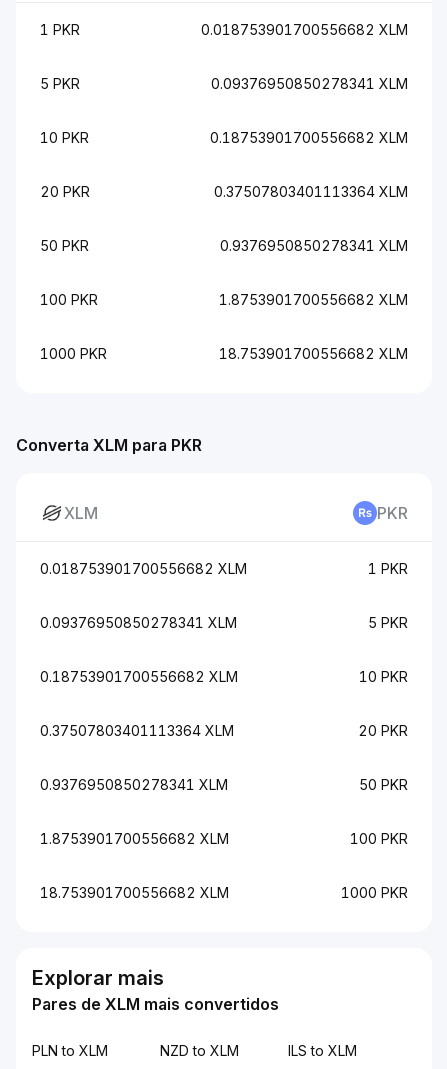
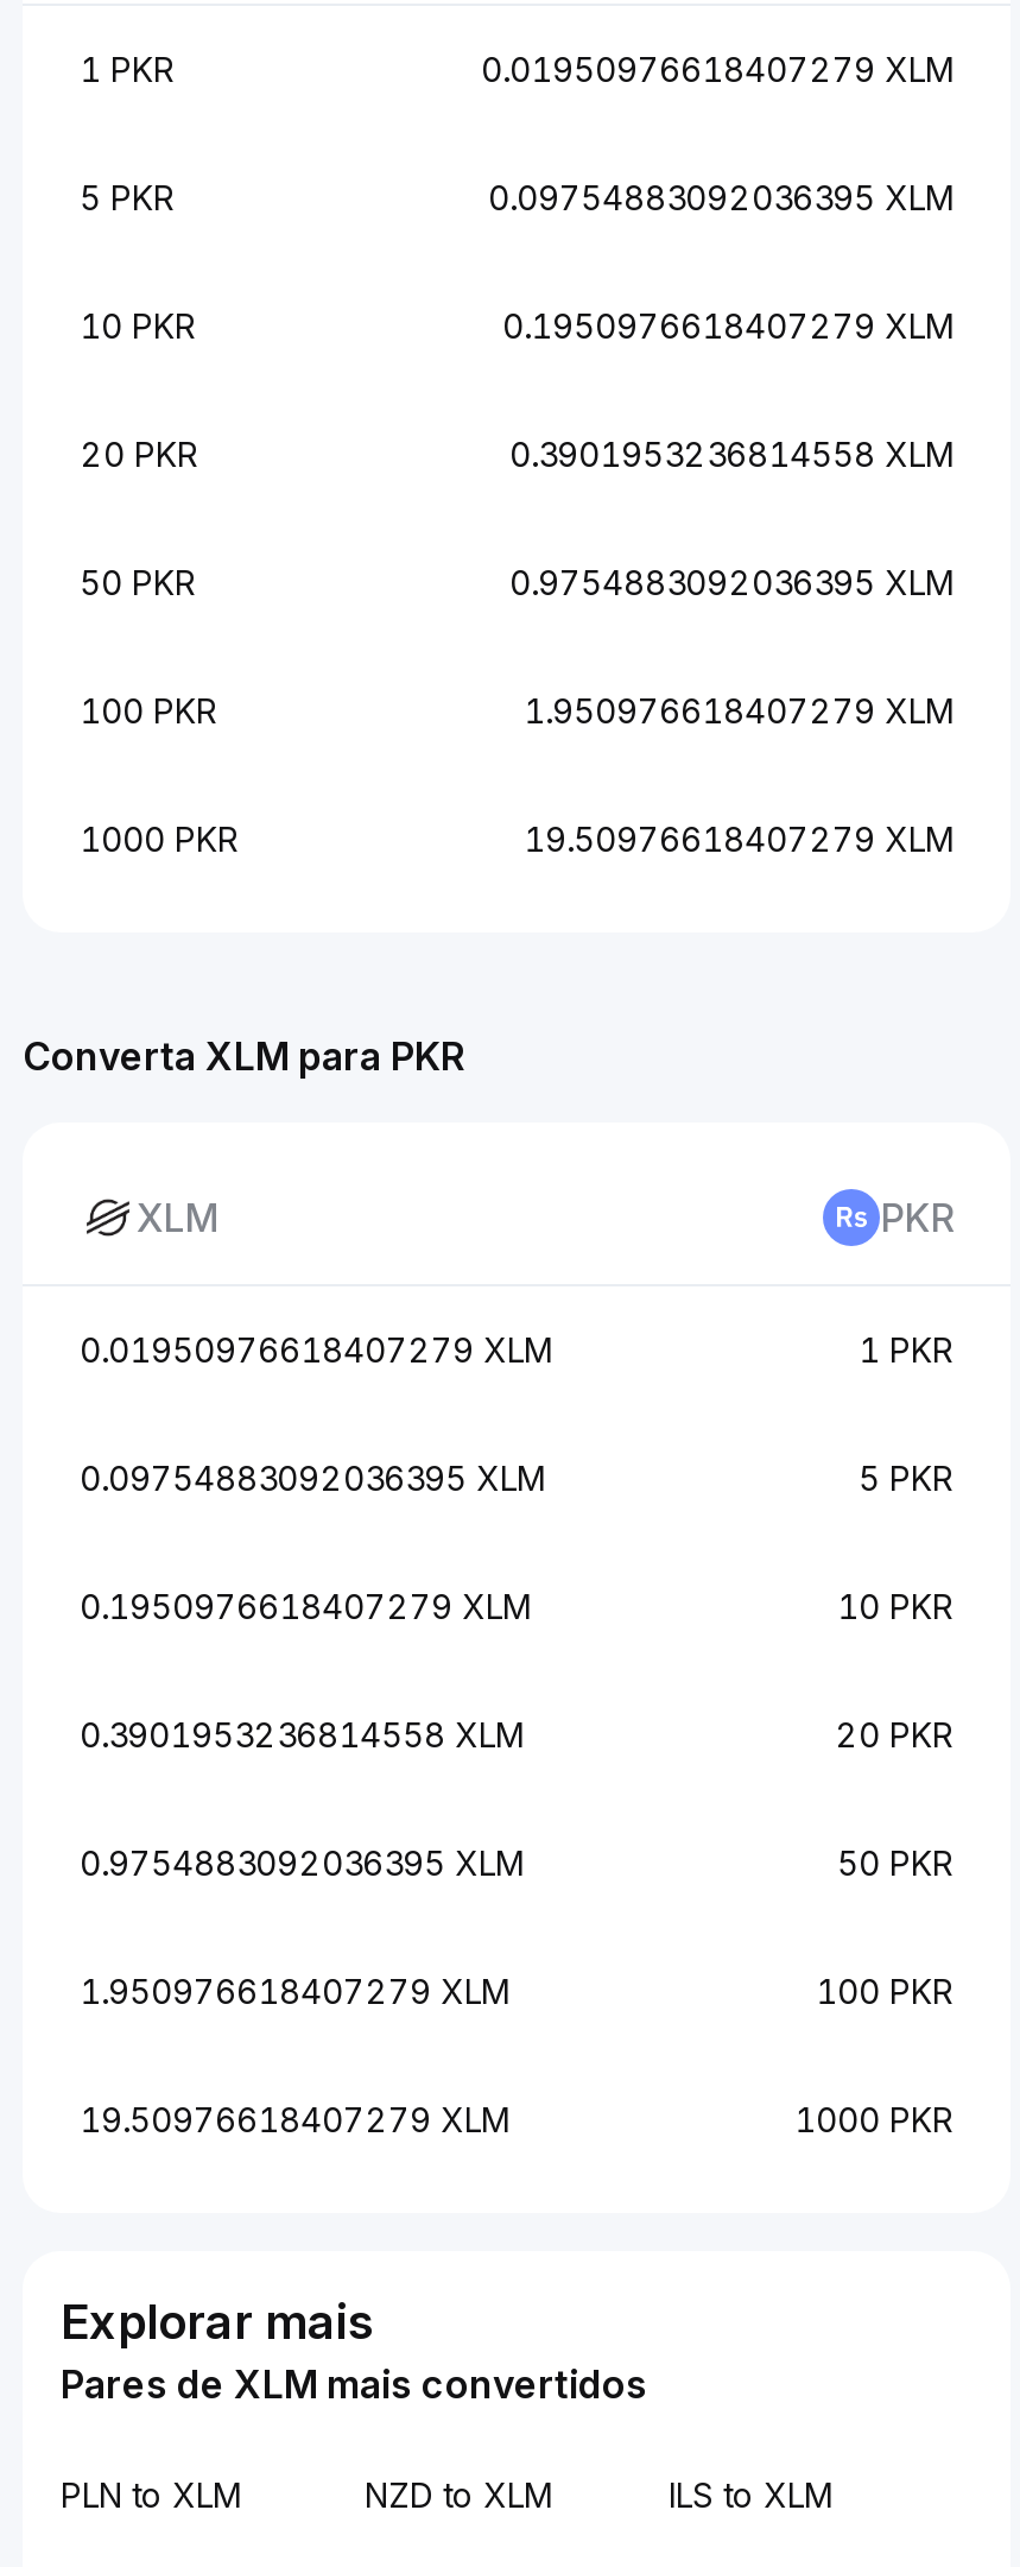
[201,21,408,38] 0.018753901700556682 XLM -> [481,49,954,89] 0.01950976618407279 XLM
[211,75,408,92] 0.09376950850278341 XLM -> [488,177,954,217] 0.09754883092036395 XLM
[210,129,408,146] 0.18753901700556682 XLM -> [502,305,954,346] 0.1950976618407279 XLM
[214,183,408,200] 0.37507803401113364 XLM -> [509,434,954,474] 0.3901953236814558 XLM
[220,237,408,254] 0.9376950850278341 XLM -> [509,562,954,602] 0.9754883092036395 XLM
[219,291,408,308] 1.8753901700556682 XLM -> [524,690,954,731] 1.950976618407279 XLM
[219,345,408,362] 18.753901700556682 XLM -> [524,818,954,859] 19.50976618407279 XLM
[40,560,247,577] 0.018753901700556682 XLM -> [80,1329,552,1370] 0.01950976618407279 XLM
[40,614,237,631] 0.09376950850278341 XLM -> [80,1458,545,1498] 0.09754883092036395 XLM
[40,668,238,685] 0.18753901700556682 XLM -> [80,1586,531,1626] 0.1950976618407279 XLM
[40,722,234,739] 0.37507803401113364 XLM -> [80,1714,524,1754] 0.3901953236814558 XLM
[40,776,228,793] 0.9376950850278341 XLM -> [80,1842,524,1883] 0.9754883092036395 XLM
[40,830,229,847] 1.8753901700556682 XLM -> [80,1971,509,2011] 1.950976618407279 XLM
[40,884,229,901] 18.753901700556682 XLM -> [80,2099,509,2139] 19.50976618407279 XLM

